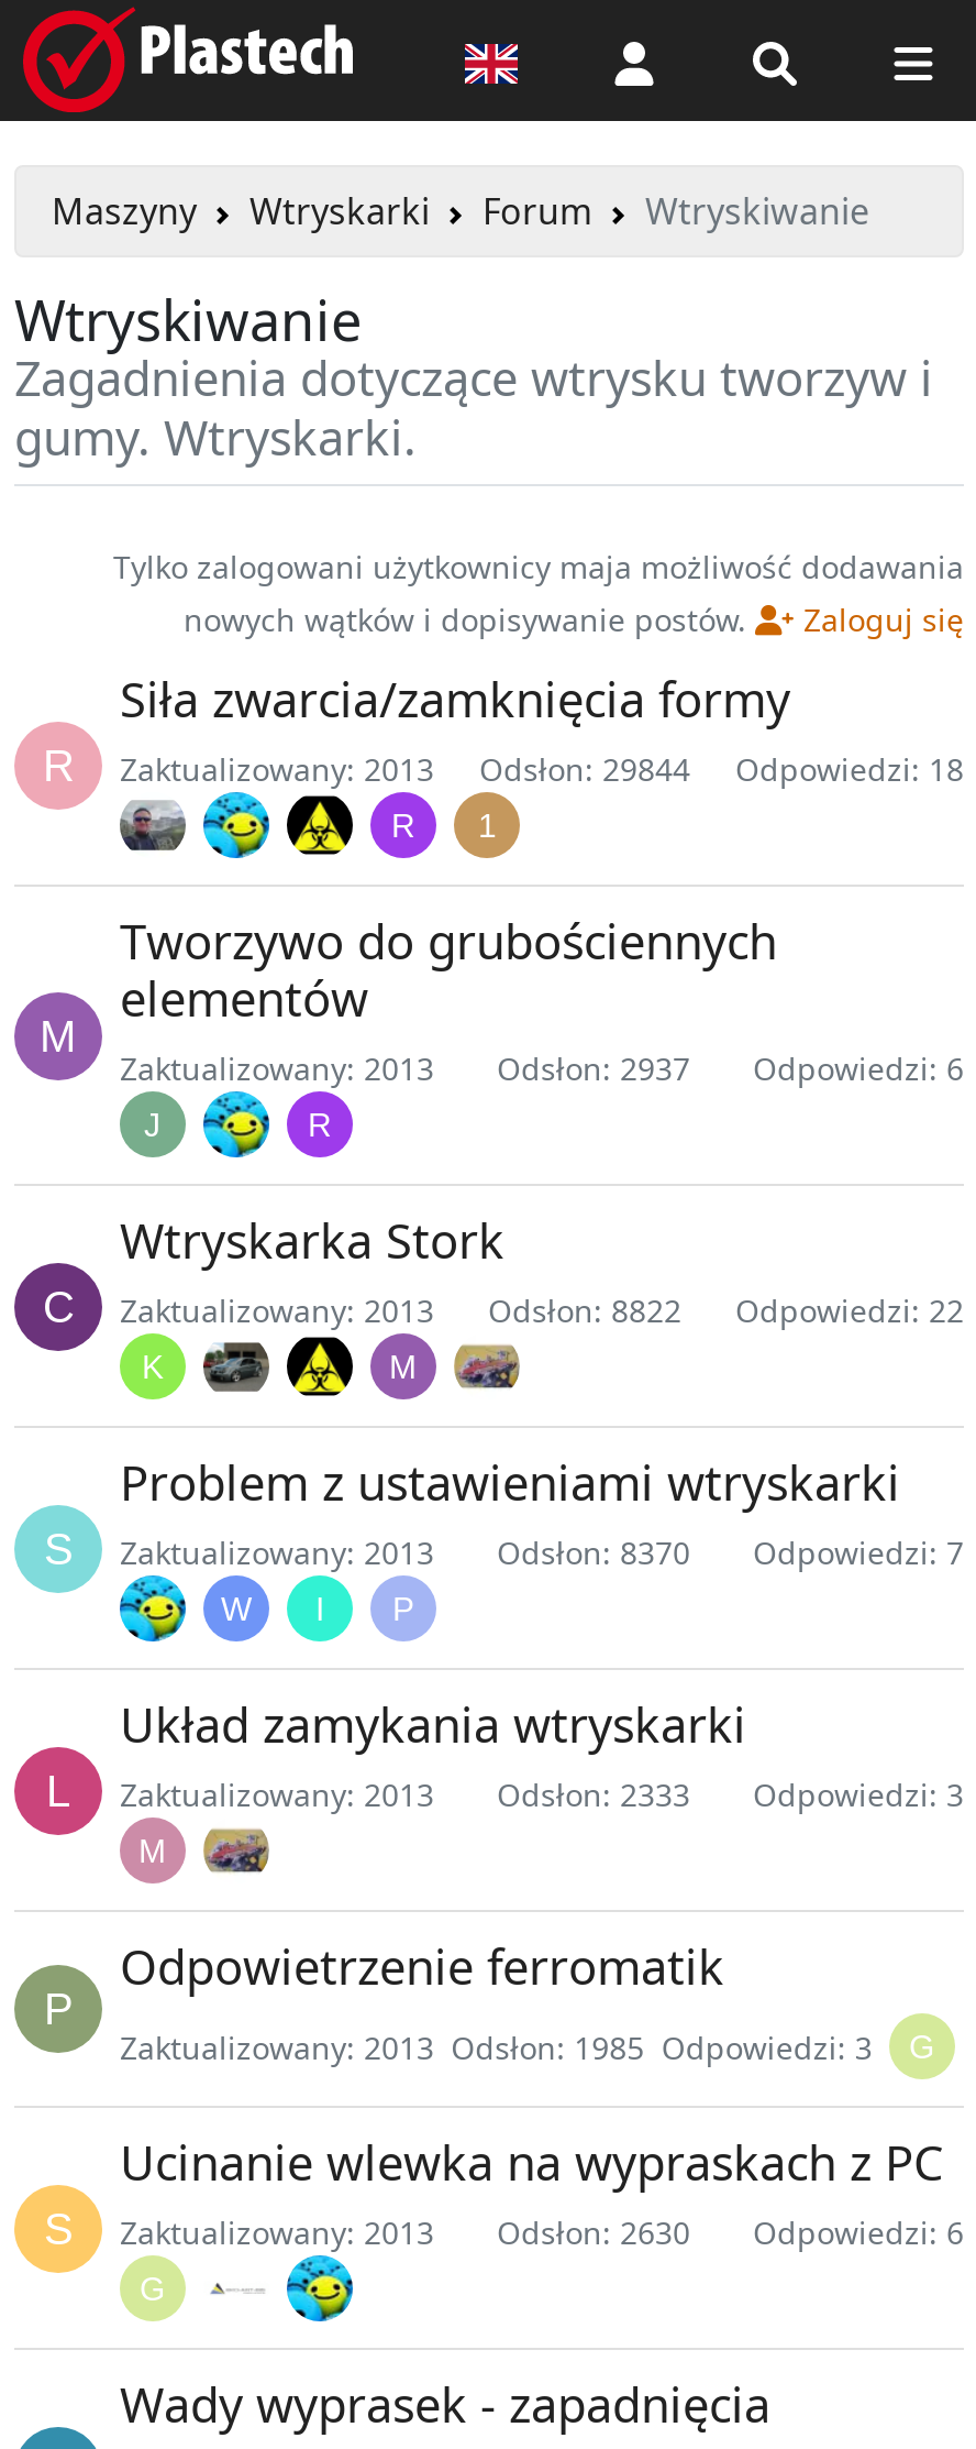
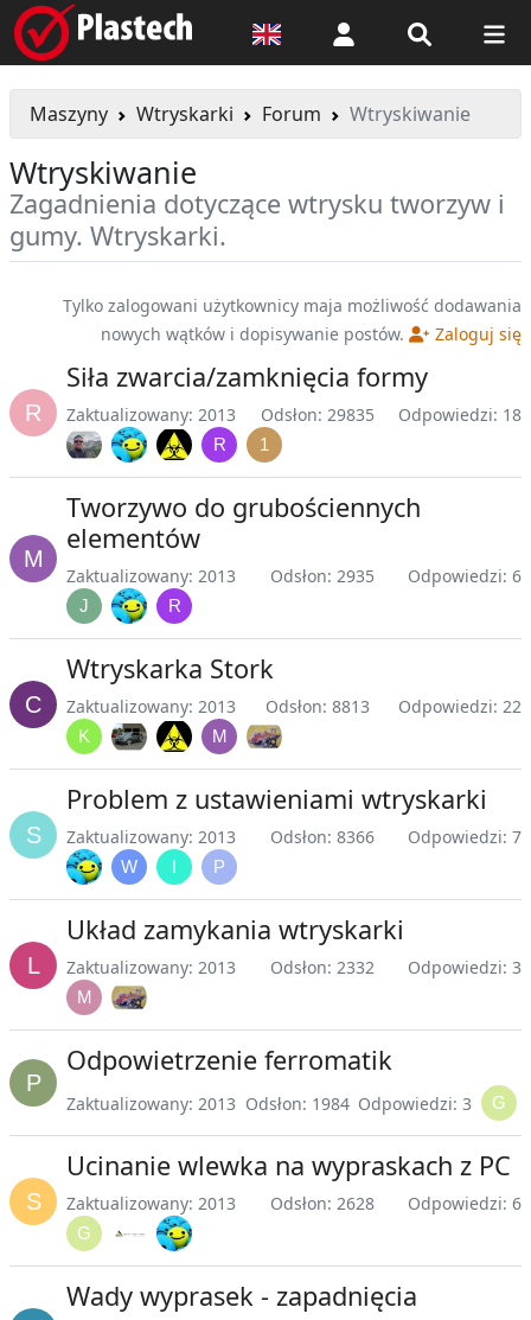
[120,748,964,790] Zaktualizowany: 2013 Odsłon: 29844 Odpowiedzi: 18 -> [66,403,522,426] Zaktualizowany: 2013 Odsłon: 29835 Odpowiedzi: 18
[120,1047,964,1089] Zaktualizowany: 2013 Odsłon: 2937 Odpowiedzi: 6 -> [66,565,522,587] Zaktualizowany: 2013 Odsłon: 2935 Odpowiedzi: 6
[120,1289,964,1331] Zaktualizowany: 2013 Odsłon: 8822 Odpowiedzi: 22 -> [66,695,522,718] Zaktualizowany: 2013 Odsłon: 8813 Odpowiedzi: 22
[120,1531,964,1573] Zaktualizowany: 2013 Odsłon: 8370 Odpowiedzi: 7 -> [66,825,522,848] Zaktualizowany: 2013 Odsłon: 8366 Odpowiedzi: 7
[120,1773,964,1815] Zaktualizowany: 2013 Odsłon: 2333 Odpowiedzi: 3 -> [66,956,522,978] Zaktualizowany: 2013 Odsłon: 2332 Odpowiedzi: 3
[120,2025,872,2067] Zaktualizowany: 2013 Odsłon: 1985 Odpowiedzi: 3 -> [66,1092,472,1114] Zaktualizowany: 2013 Odsłon: 1984 Odpowiedzi: 3
[120,2211,964,2253] Zaktualizowany: 2013 Odsłon: 2630 Odpowiedzi: 6 -> [66,1192,522,1214] Zaktualizowany: 2013 Odsłon: 2628 Odpowiedzi: 6

